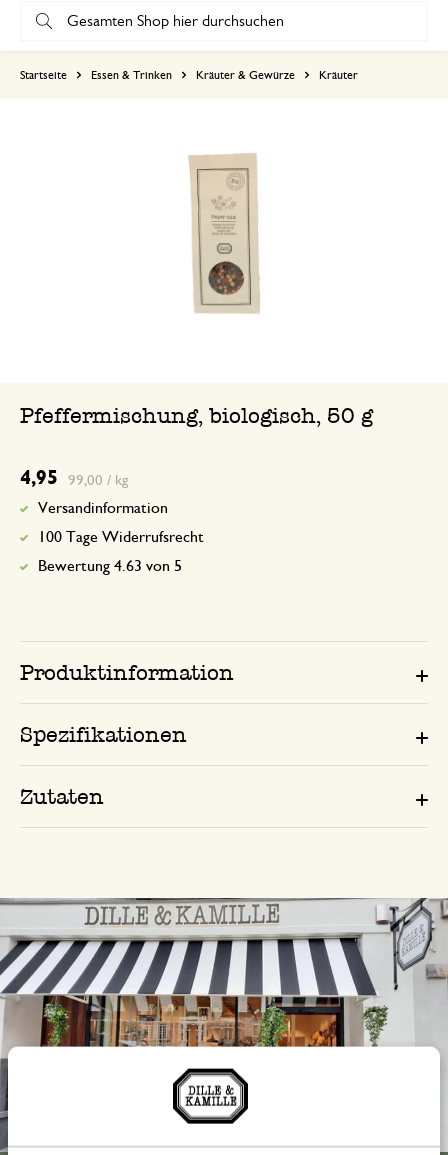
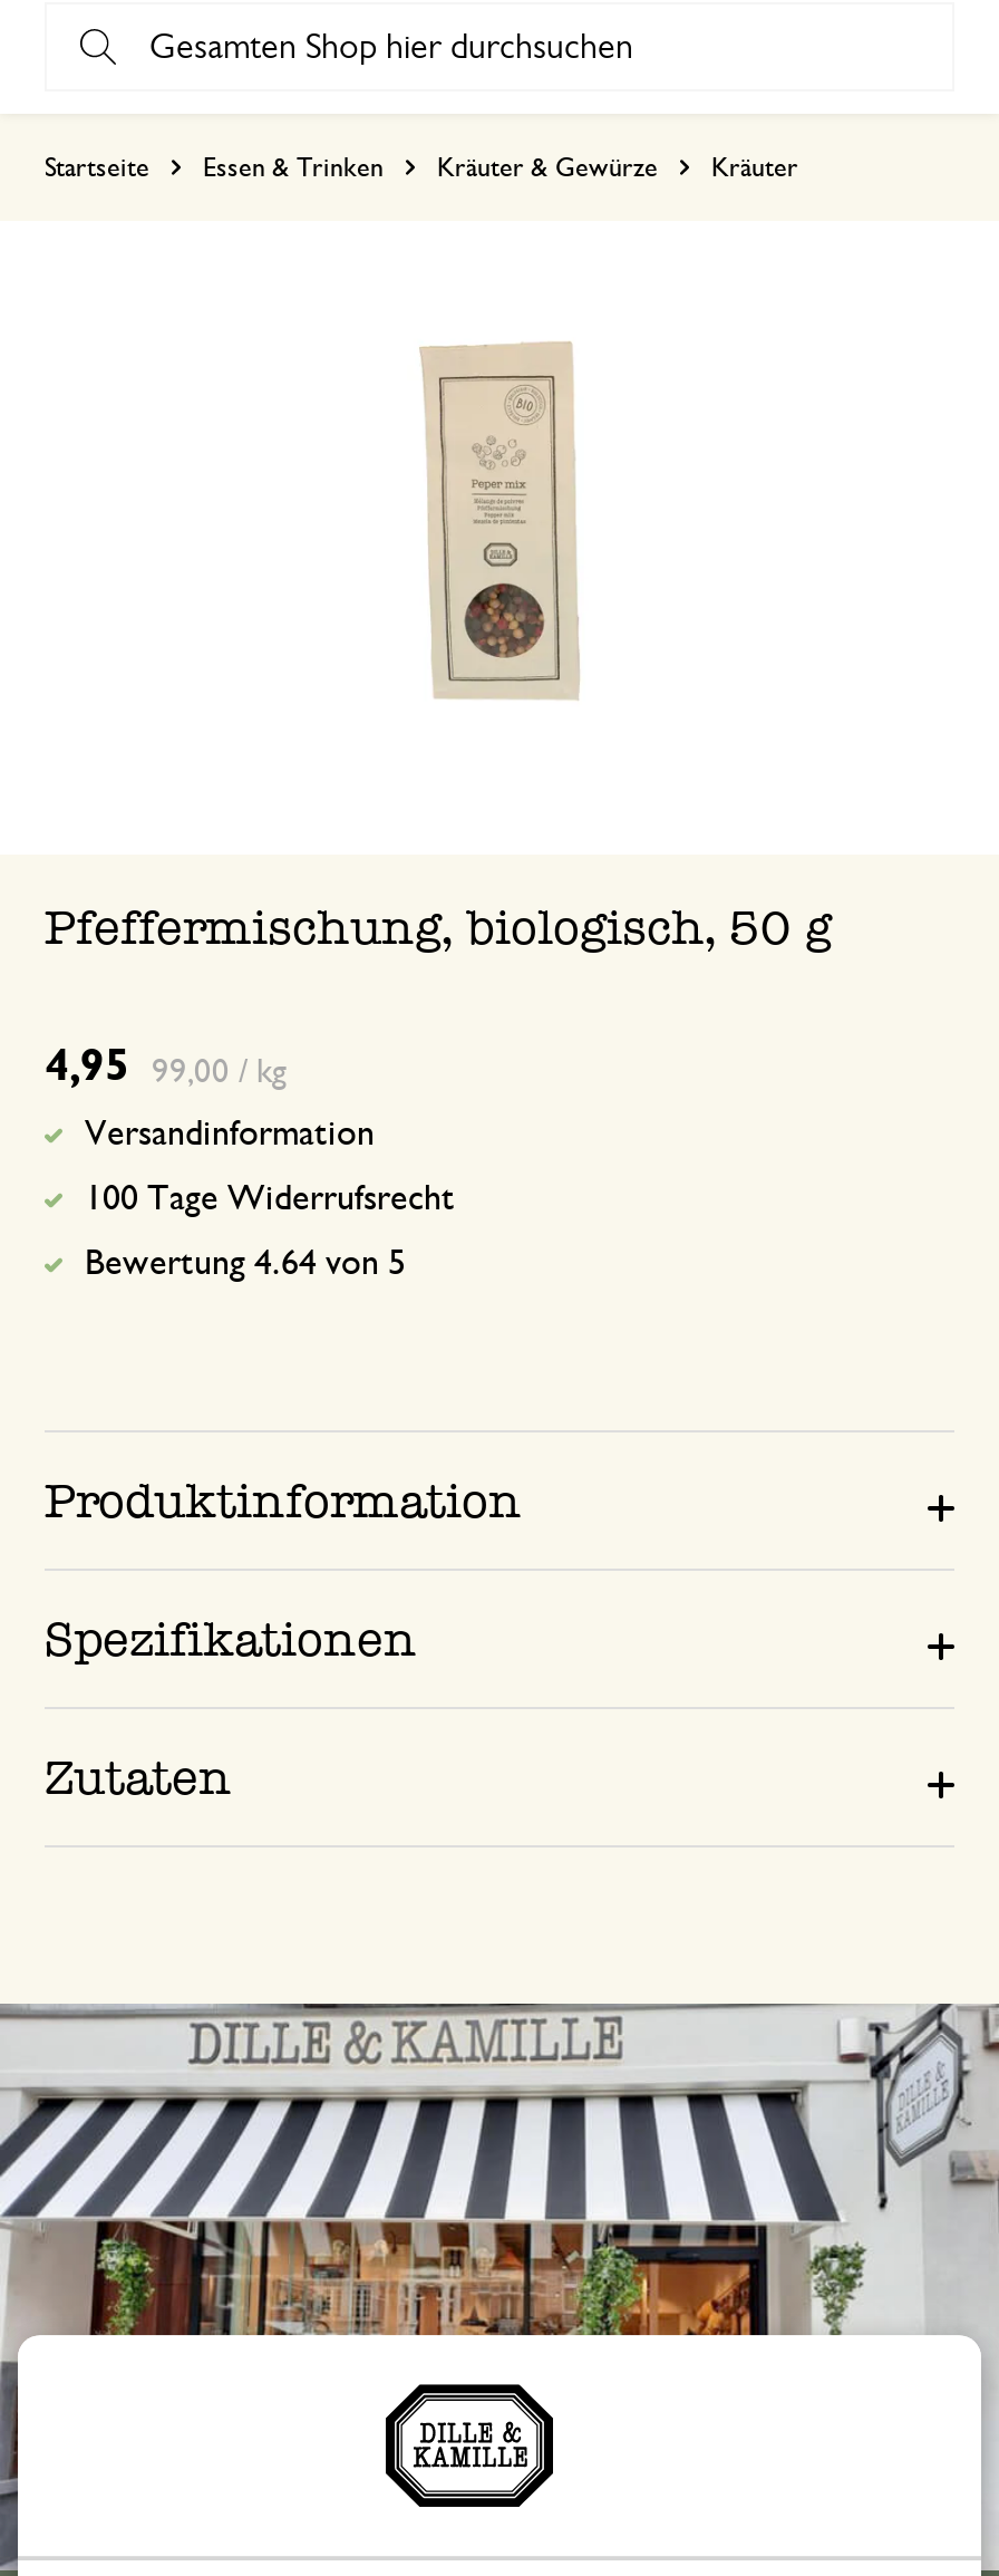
[38,558,182,574] Bewertung 4.63 von 5 -> [85,1246,406,1281] Bewertung 4.64 von 5

